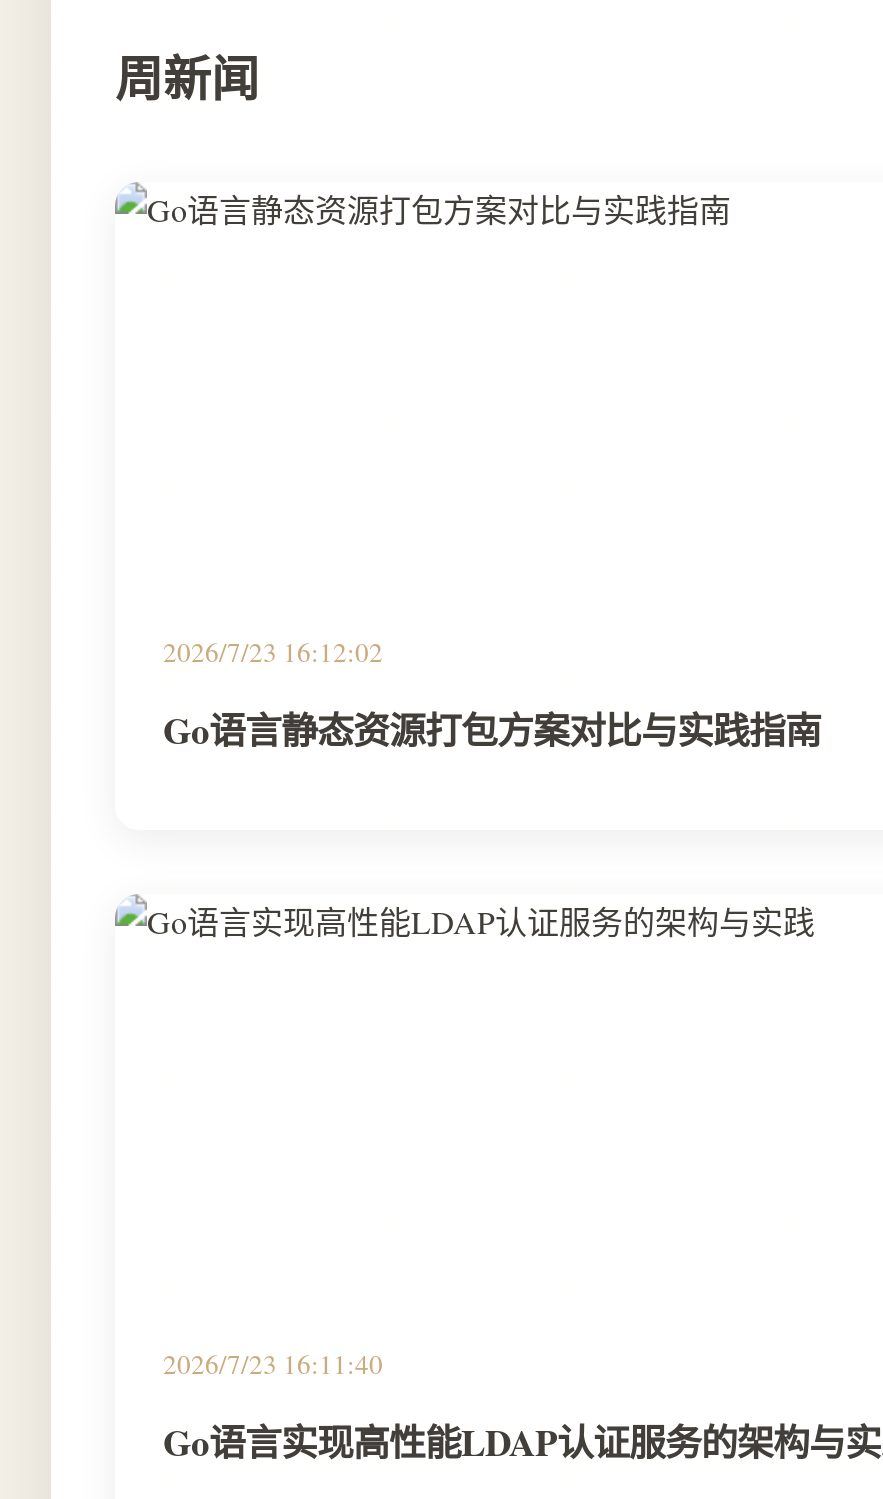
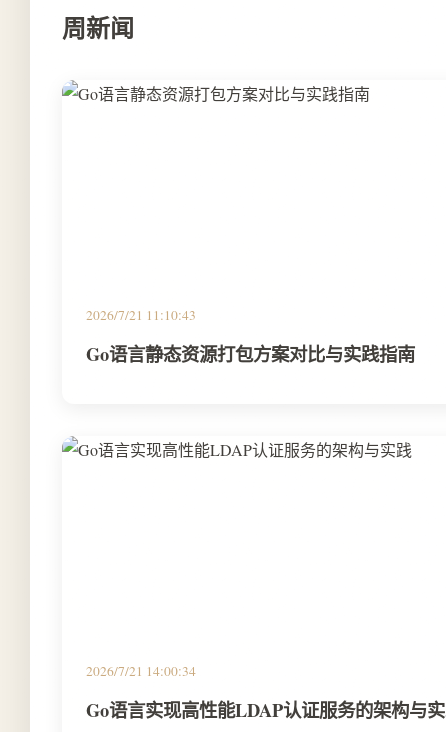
[163,634,383,670] 2026/7/23 16:12:02 -> [86,306,196,324] 2026/7/21 11:10:43
[163,1345,383,1381] 2026/7/23 16:11:40 -> [86,662,196,680] 2026/7/21 14:00:34

